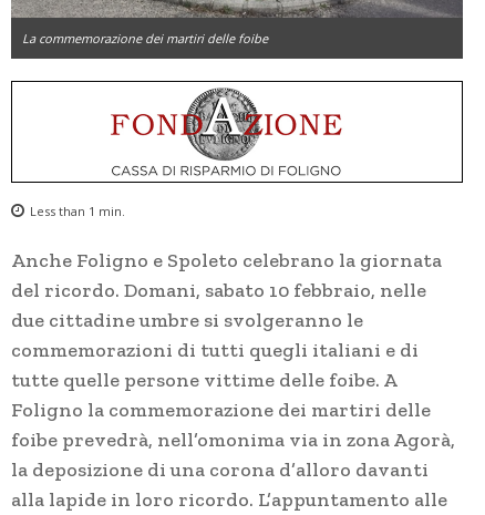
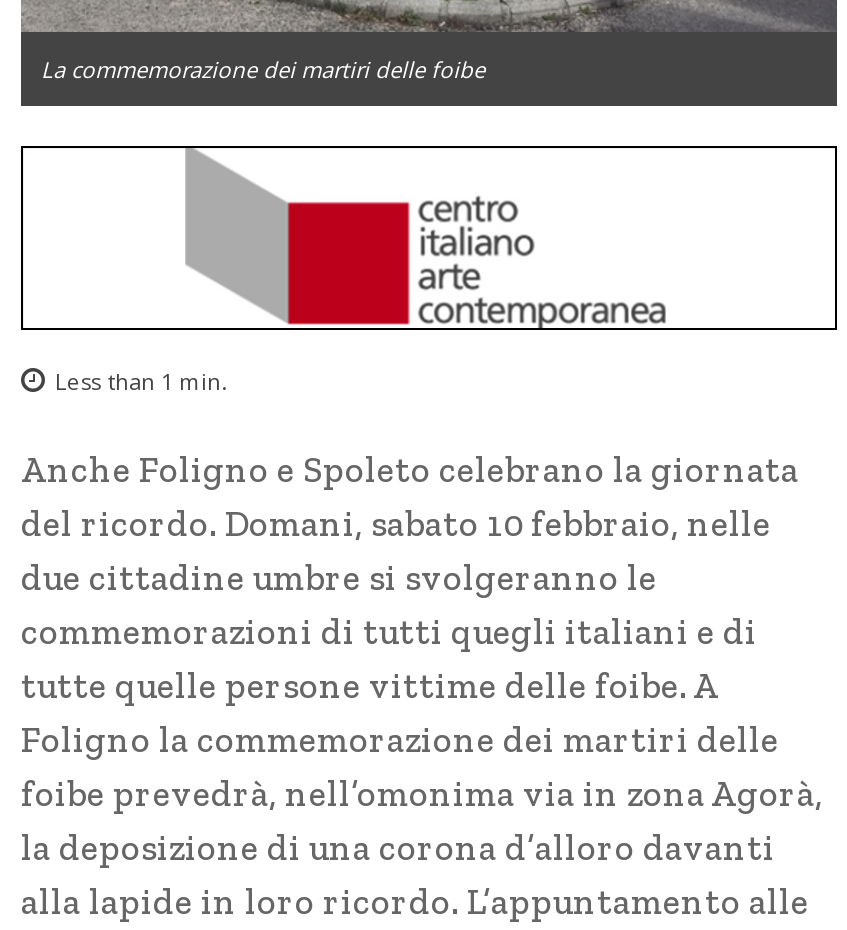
[103,82,368,181] [image] -> [185,150,667,330] [image]

